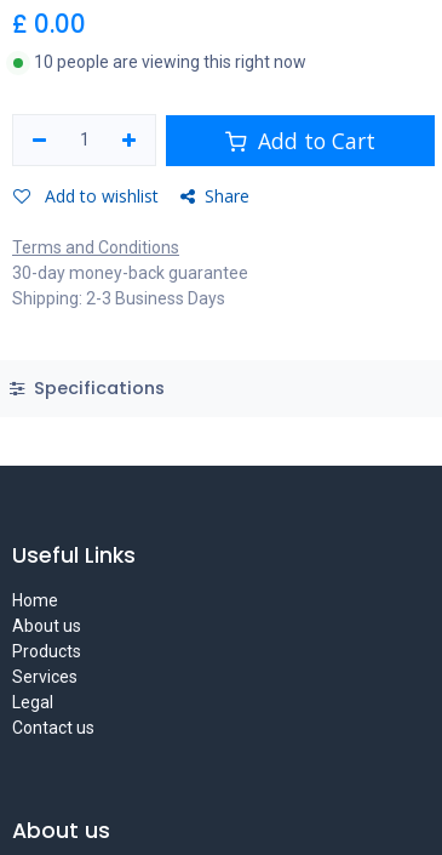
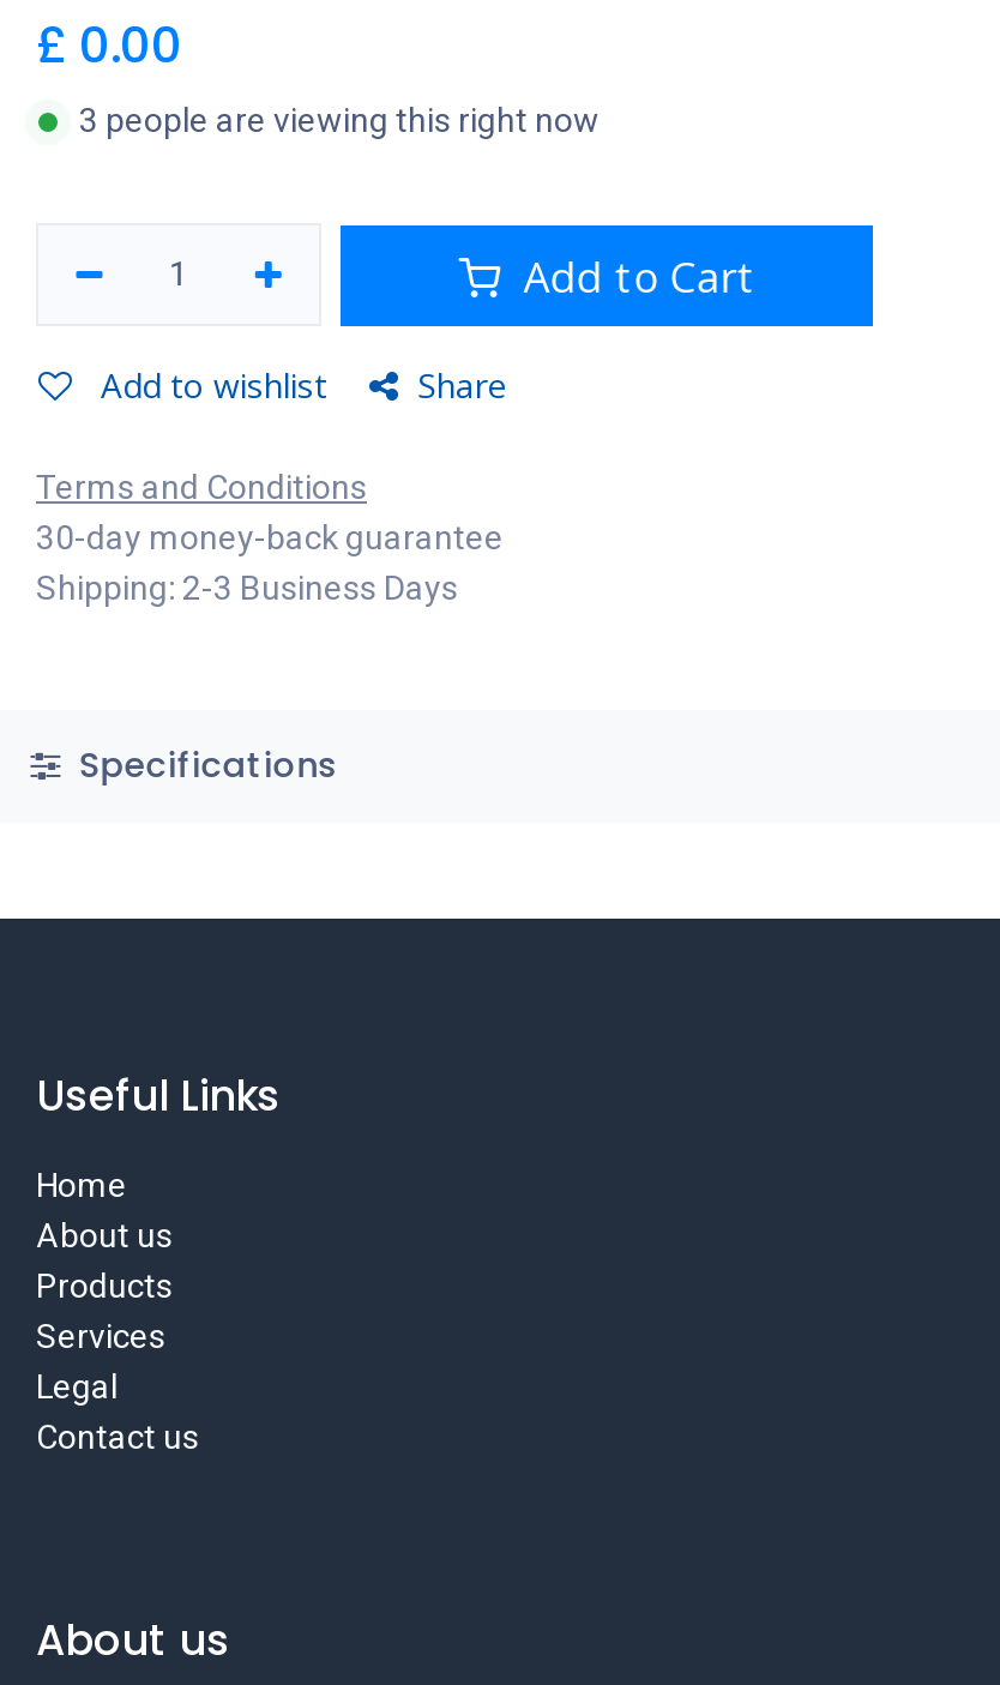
[34,52,306,72] 10 people are viewing this right now -> [79,101,600,139] 3 people are viewing this right now

